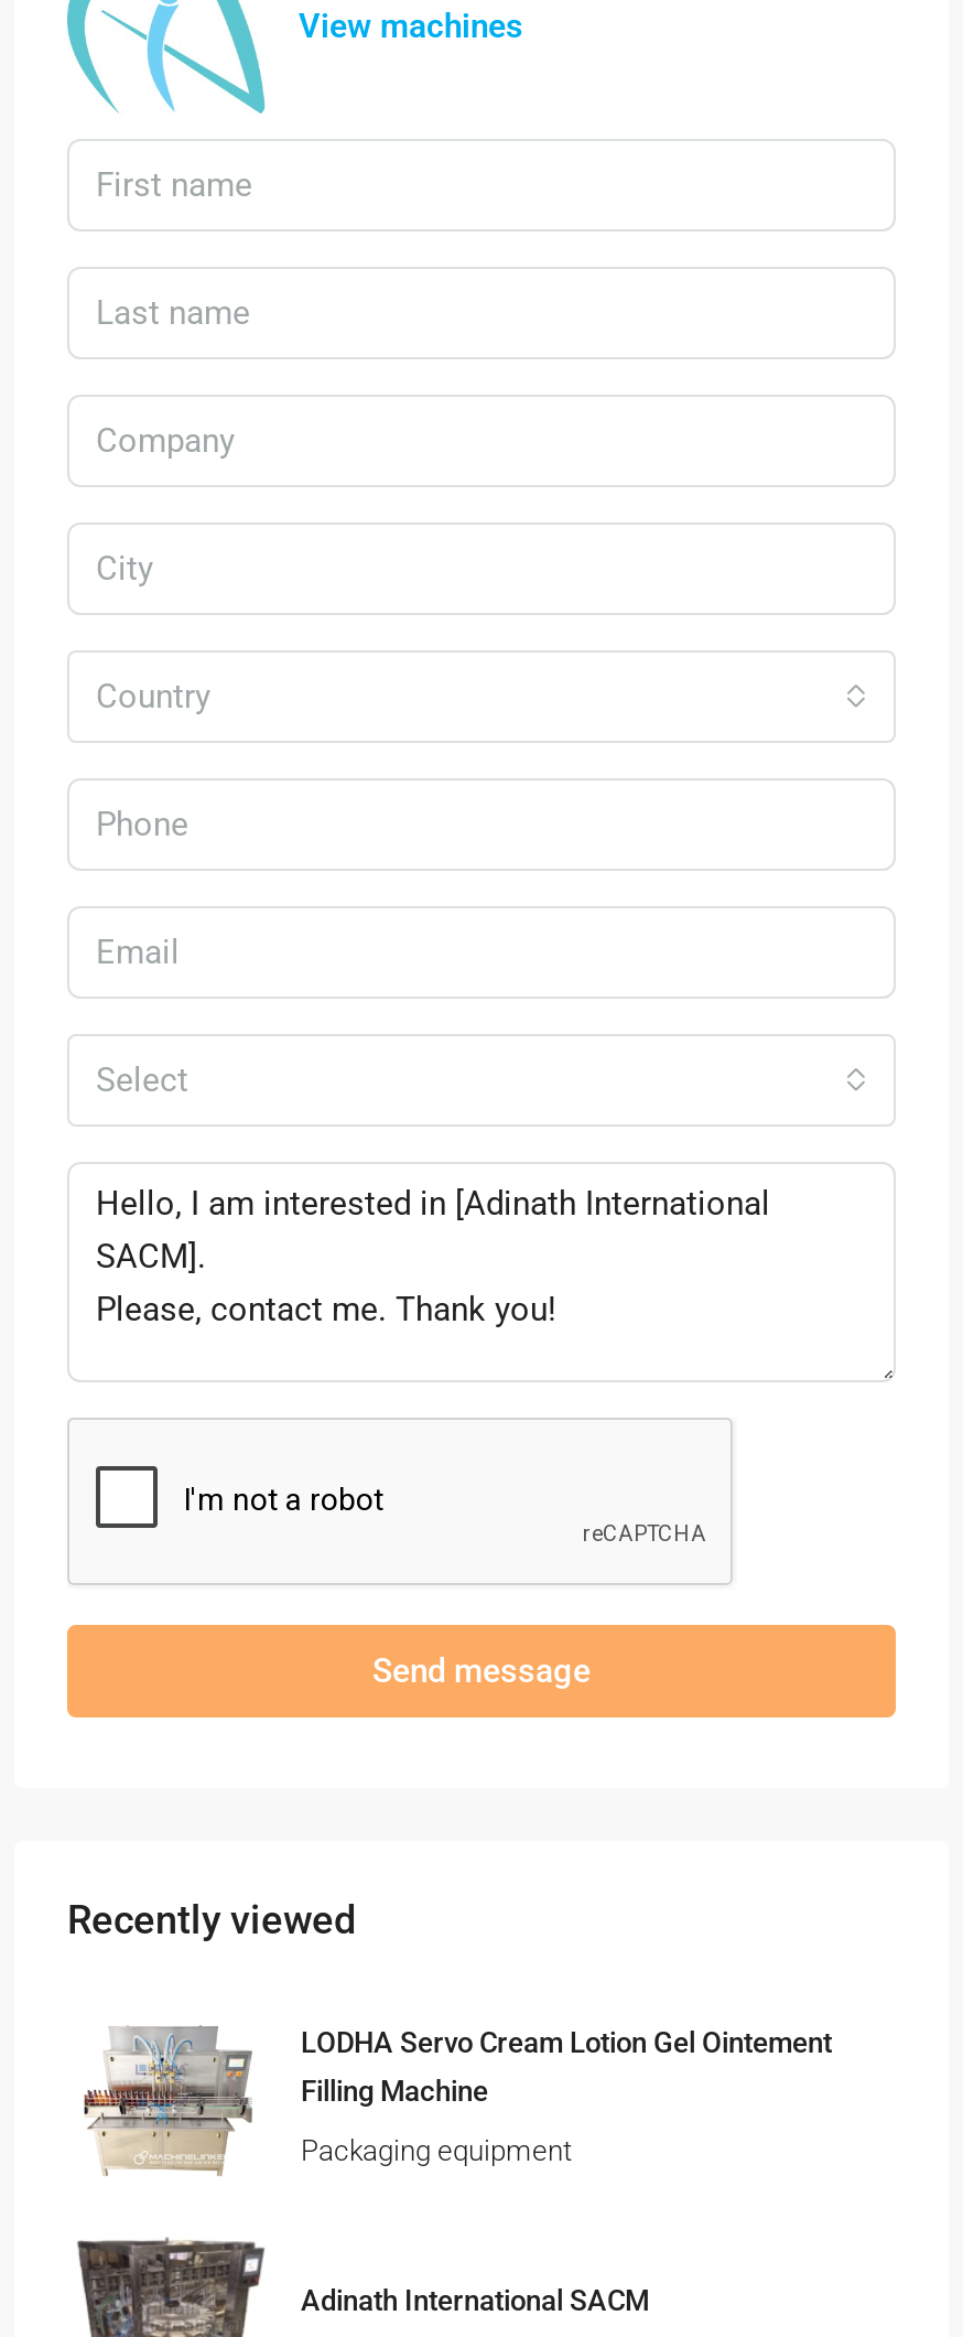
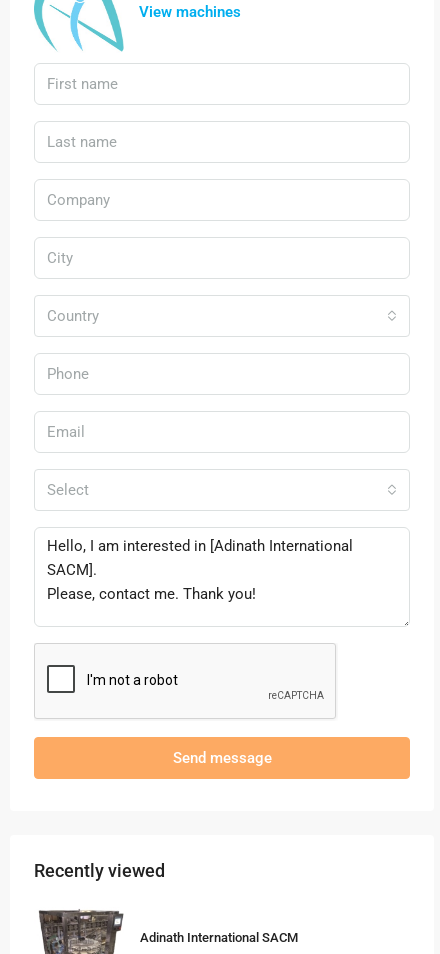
[80,2024,832,2176] [image] | LODHA Servo Cream Lotion Gel Ointement | Filling Machine | Packaging equipment -> none

